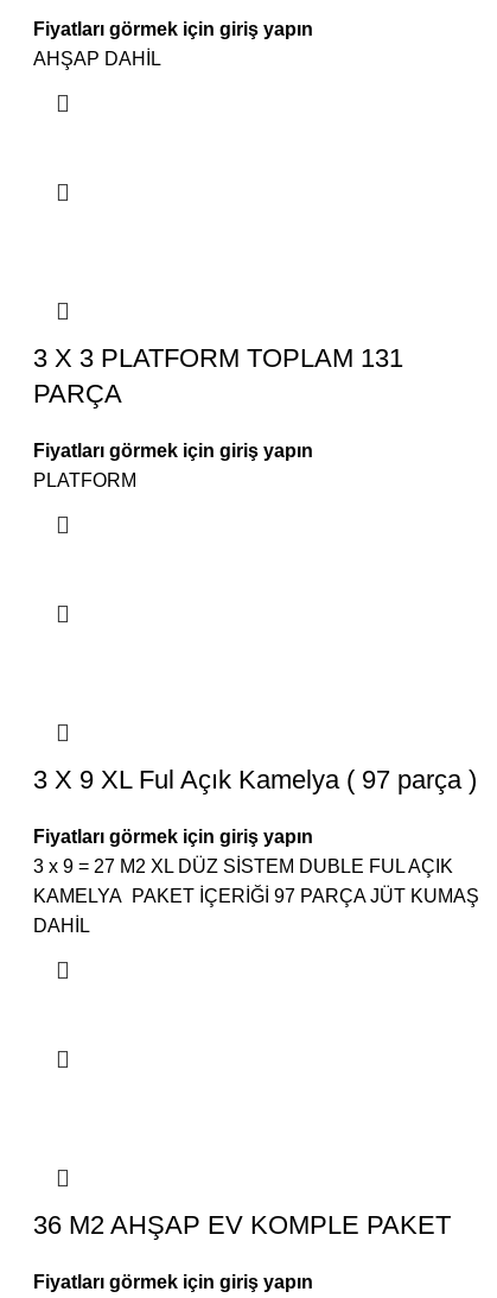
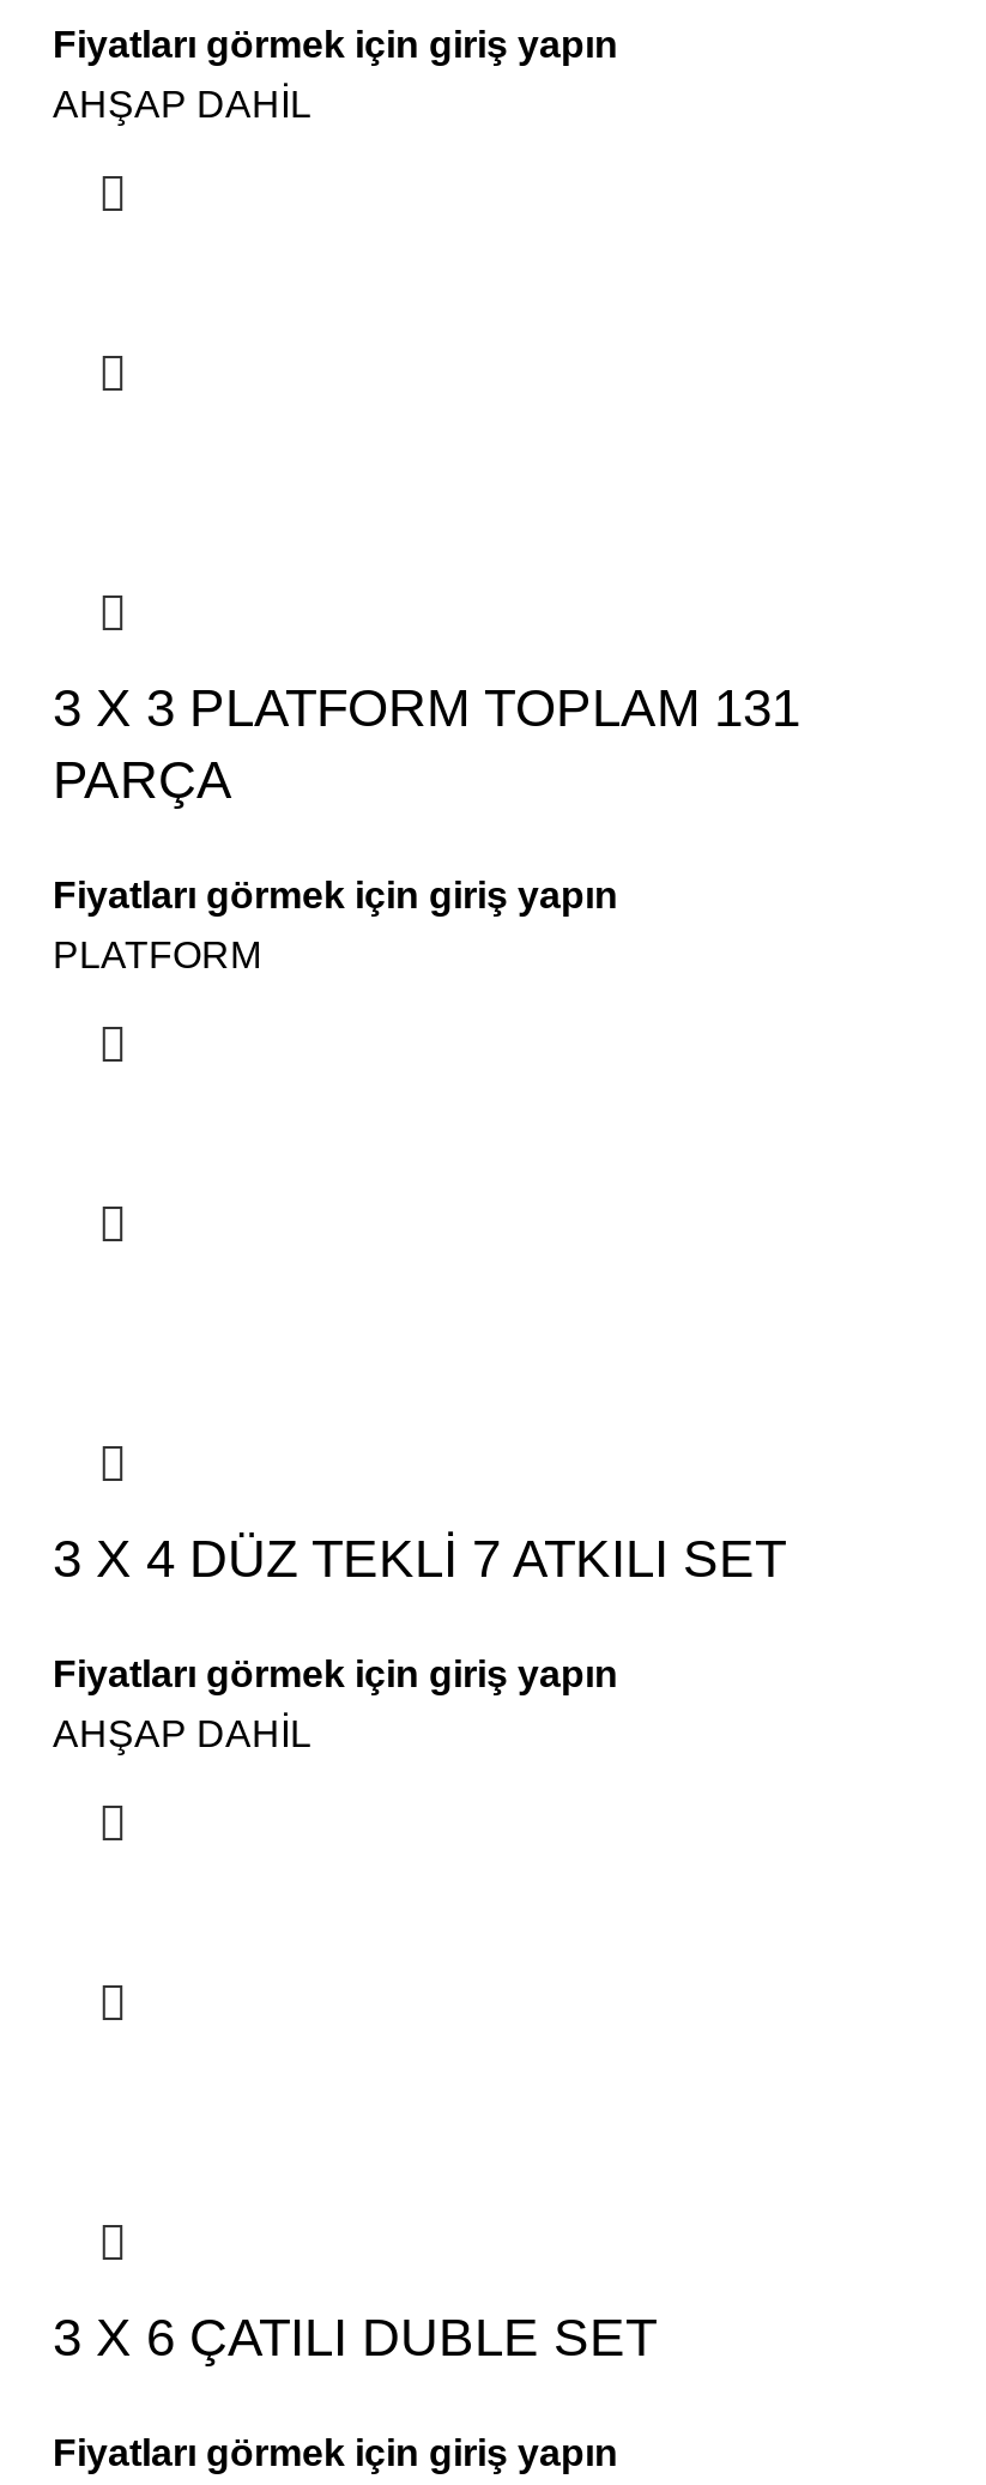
[33,765,477,795] 3 X 9 XL Ful Açık Kamelya ( 97 parça ) -> [53,1530,786,1589] 3 X 4 DÜZ TEKLİ 7 ATKILI SET
[33,857,479,936] 3 x 9 = 27 M2 XL DÜZ SİSTEM DUBLE FUL AÇIK | KAMELYA PAKET İÇERİĞİ 97 PARÇA JÜT KUMAŞ | DAHİL -> [53,1714,311,1755] AHŞAP DAHİL
[33,1210,451,1240] 36 M2 AHŞAP EV KOMPLE PAKET -> [53,2308,657,2368] 3 X 6 ÇATILI DUBLE SET

